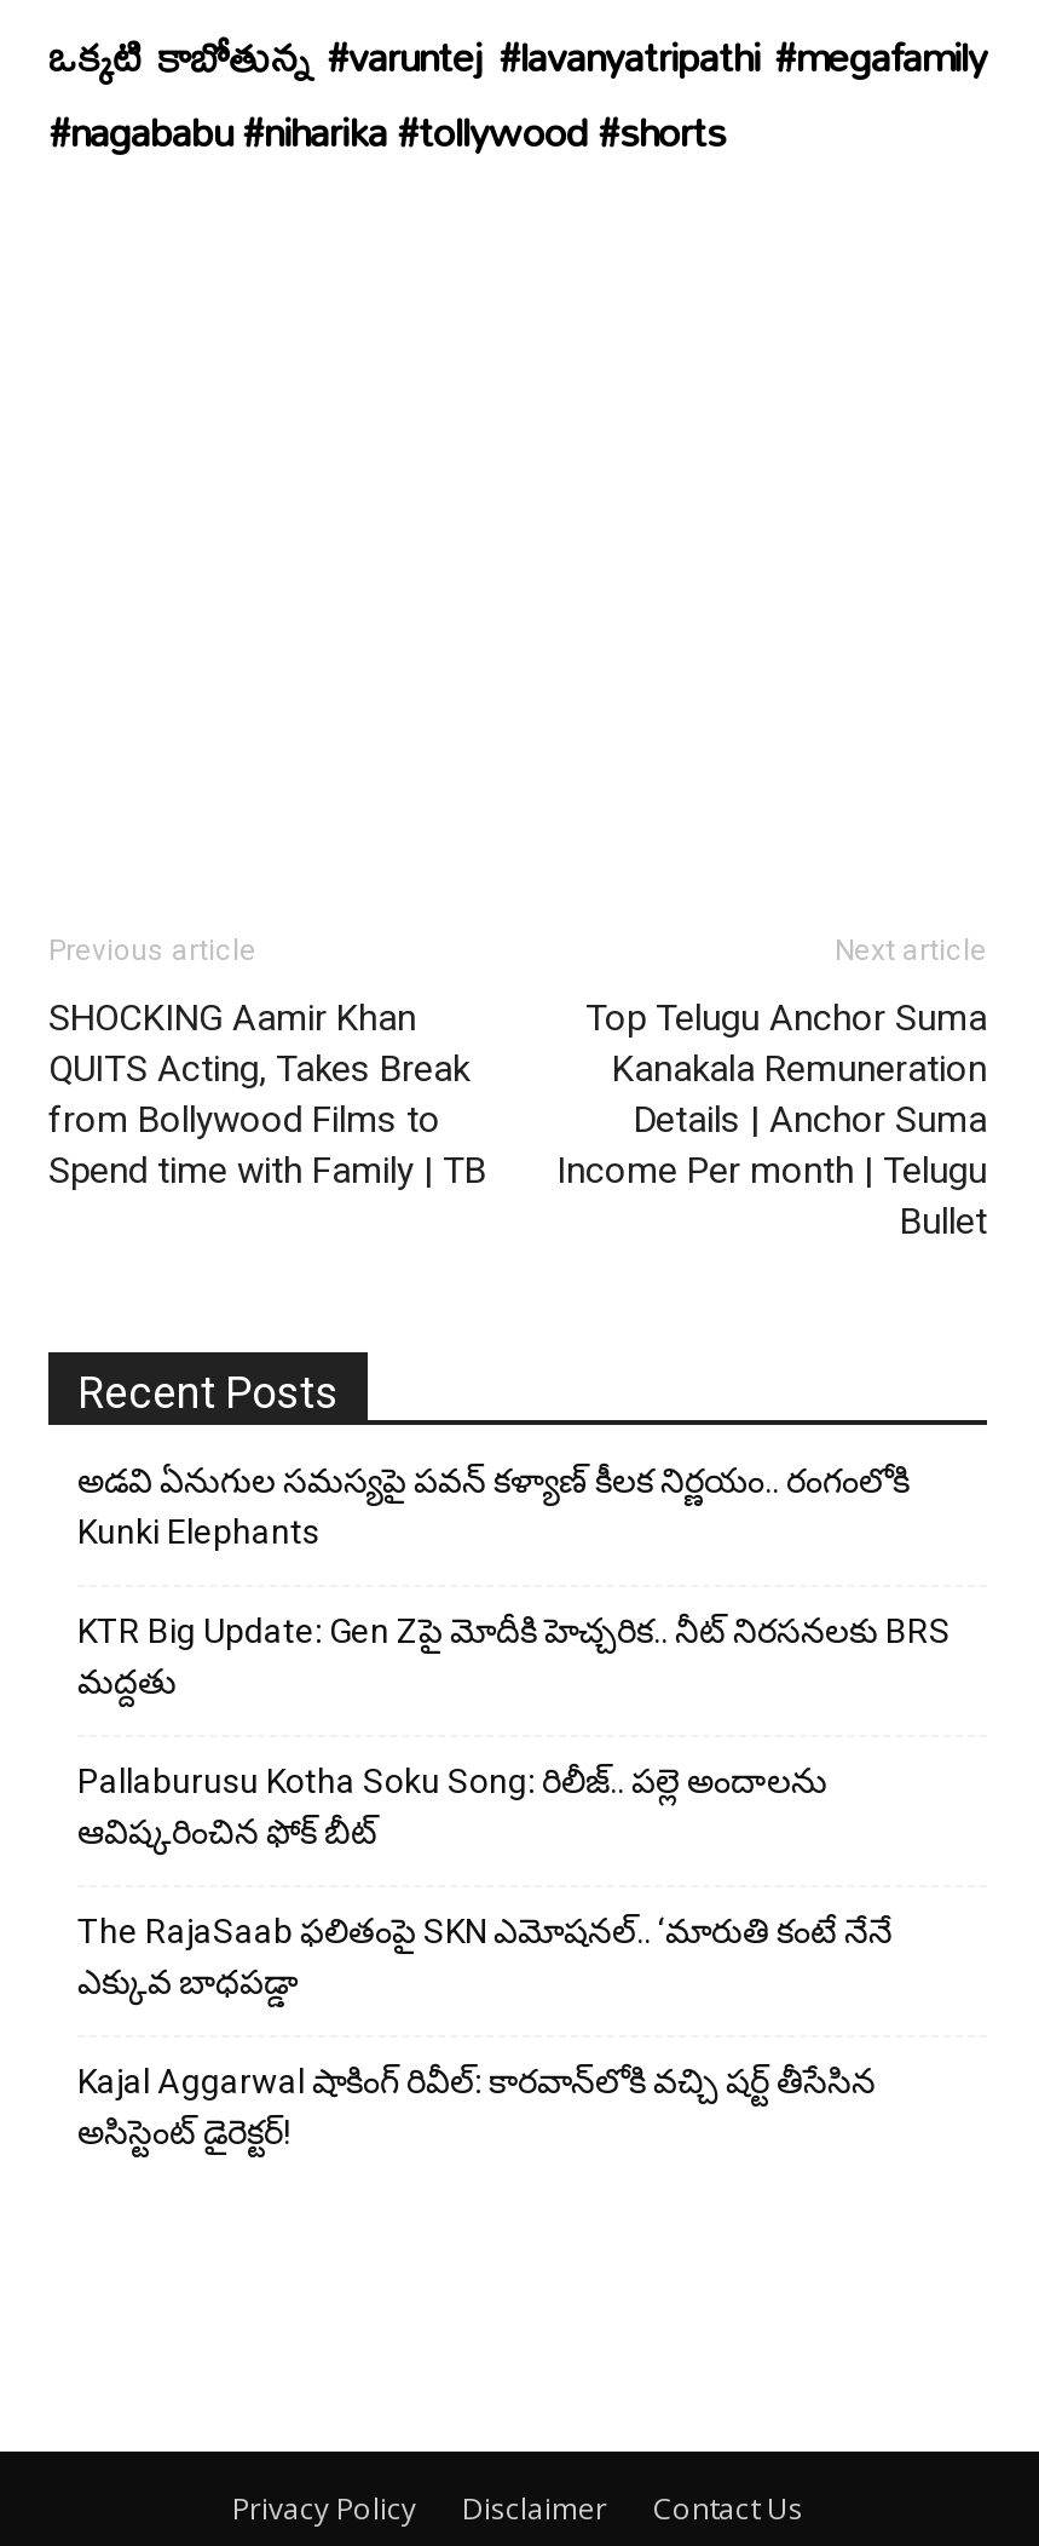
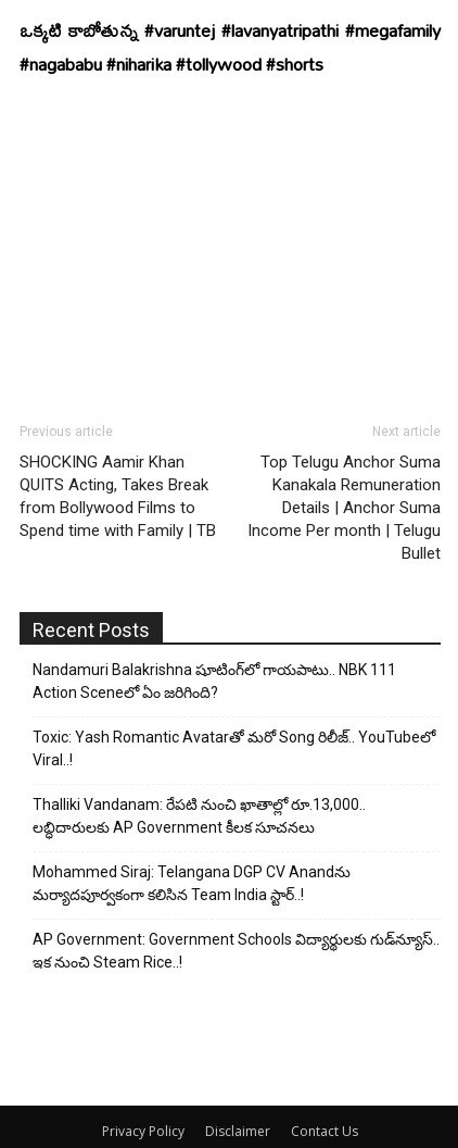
[77,1461,910,1551] అడవి ఏనుగుల సమస్యపై పవన్ కళ్యాణ్ కీలక నిర్ణయం.. రంగంలోకి | Kunki Elephants -> [33,661,396,701] Nandamuri Balakrishna షూటింగ్‌లో గాయపాటు.. NBK 111 | Action Sceneలో ఏం జరిగింది?
[77,1611,951,1701] KTR Big Update: Gen Zపై మోదీకి హెచ్చరిక.. నీట్ నిరసనలకు BRS | మద్దతు -> [33,728,435,769] Toxic: Yash Romantic Avatarతో మరో Song రిలీజ్.. YouTubeలో | Viral..!
[77,1761,827,1851] Pallaburusu Kotha Soku Song: రిలీజ్.. పల్లె అందాలను | ఆవిష్కరించిన ఫోక్ బీట్ -> [33,796,366,836] Thalliki Vandanam: రేపటి నుంచి ఖాతాల్లో రూ.13,000.. | లబ్ధిదారులకు AP Government కీలక సూచనలు
[77,1912,893,2001] The RajaSaab ఫలితంపై SKN ఎమోషనల్.. ‘మారుతి కంటే నేనే | ఎక్కువ బాధపడ్డా -> [33,863,351,903] Mohammed Siraj: Telangana DGP CV Anand‌ను | మర్యాదపూర్వకంగా కలిసిన Team India స్టార్..!
[77,2062,876,2151] Kajal Aggarwal షాకింగ్ రివీల్: కారవాన్‌లోకి వచ్చి షర్ట్ తీసేసిన | అసిస్టెంట్ డైరెక్టర్! -> [33,931,440,971] AP Government: Government Schools విద్యార్థులకు గుడ్‌న్యూస్.. | ఇక నుంచి Steam Rice..!

